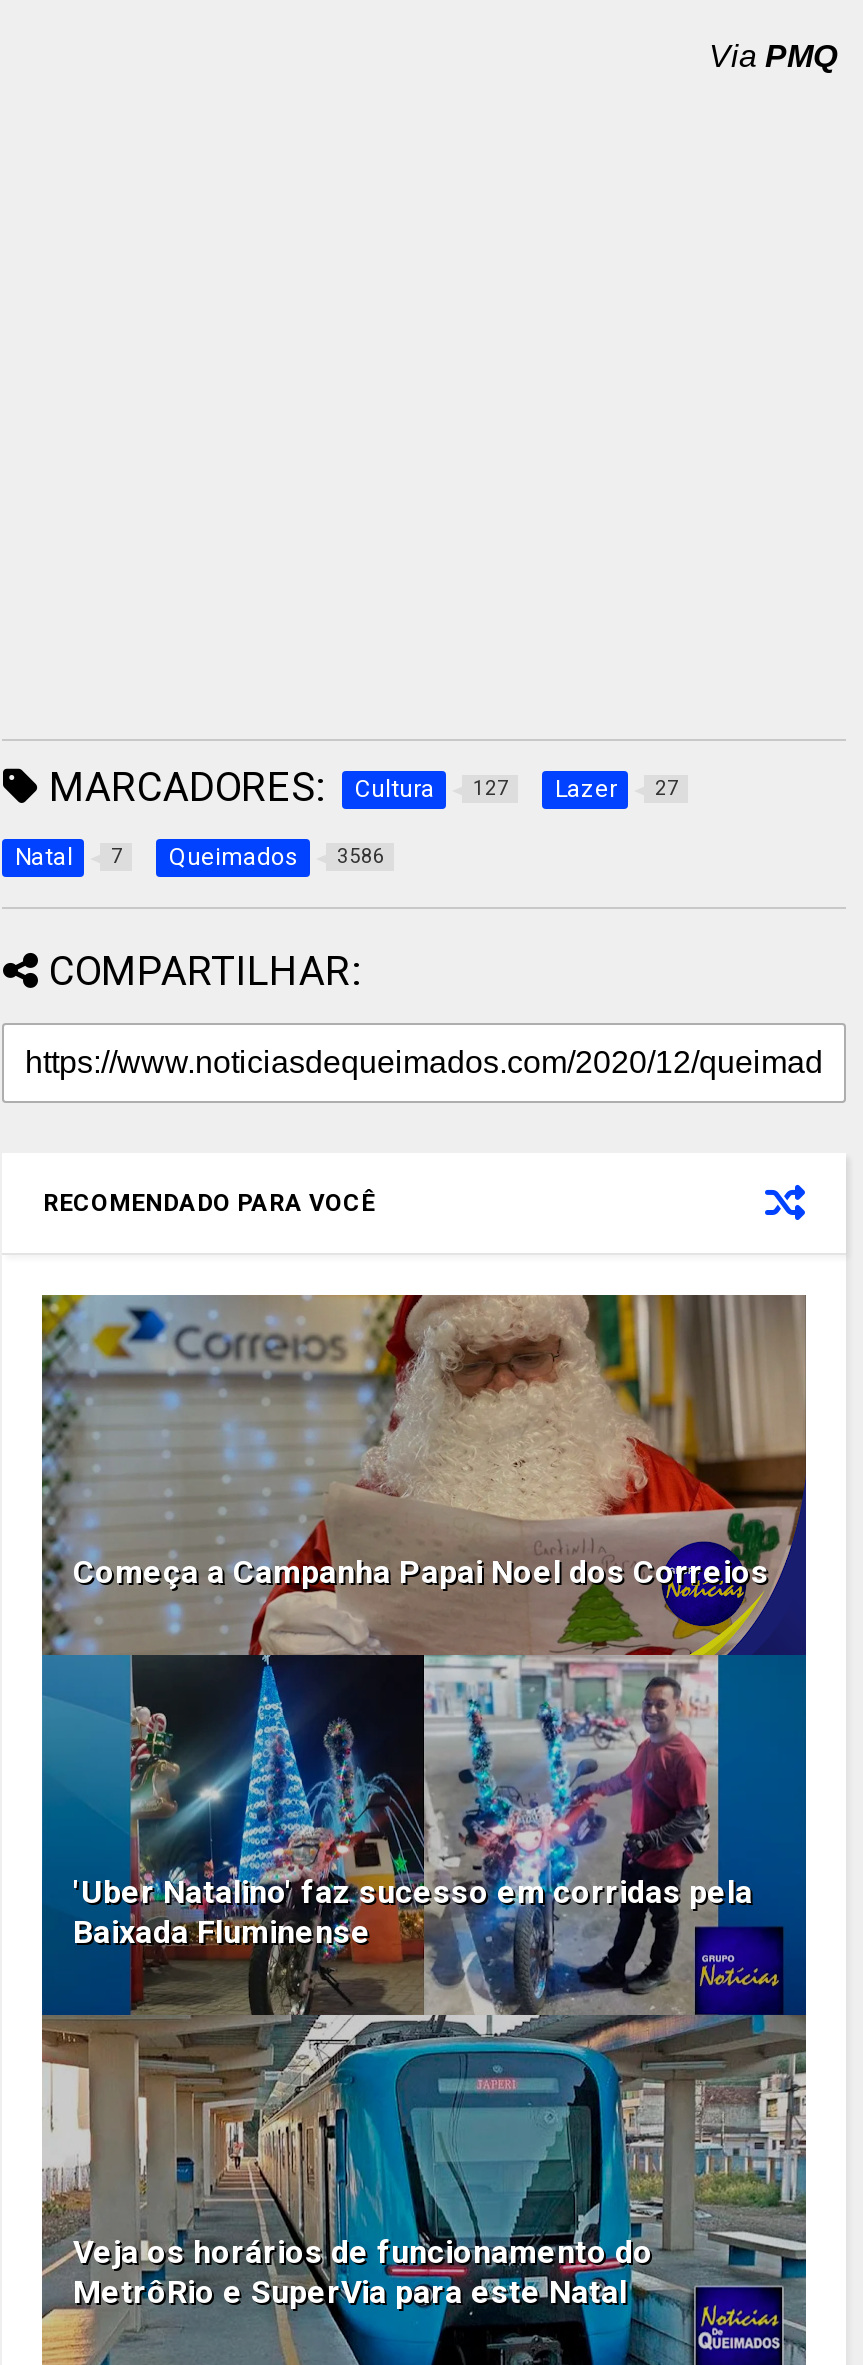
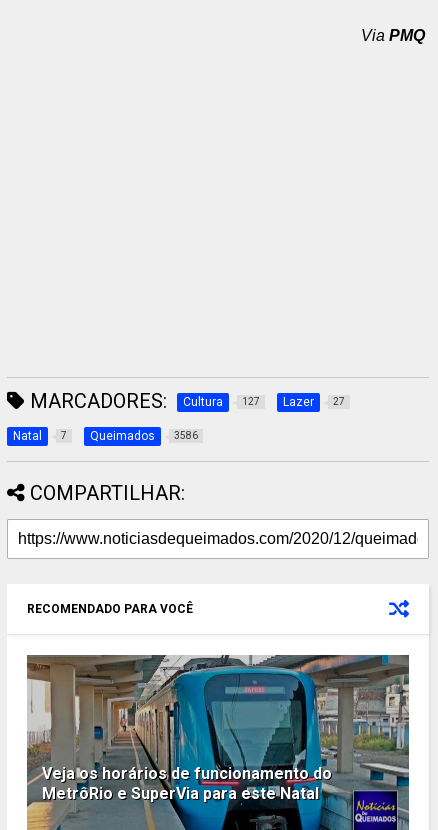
[40,1293,808,2017] [image] | Começa a Campanha Papai Noel dos Correios -> none
[73,1872,753,1950] 'Uber Natalino' faz sucesso em corridas pela | Baixada Fluminense -> none

